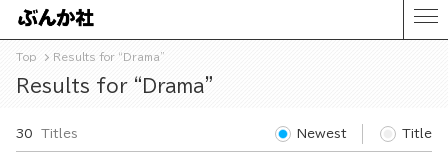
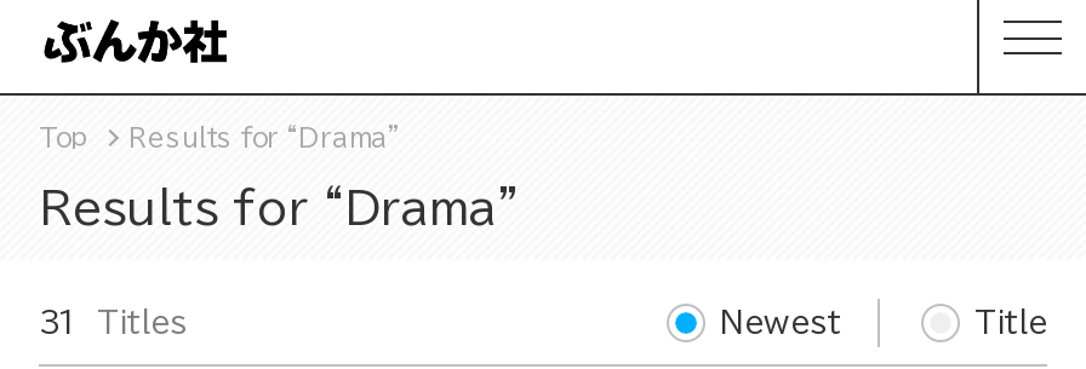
[16,127,78,139] 30 Titles -> [39,306,187,335] 31 Titles

